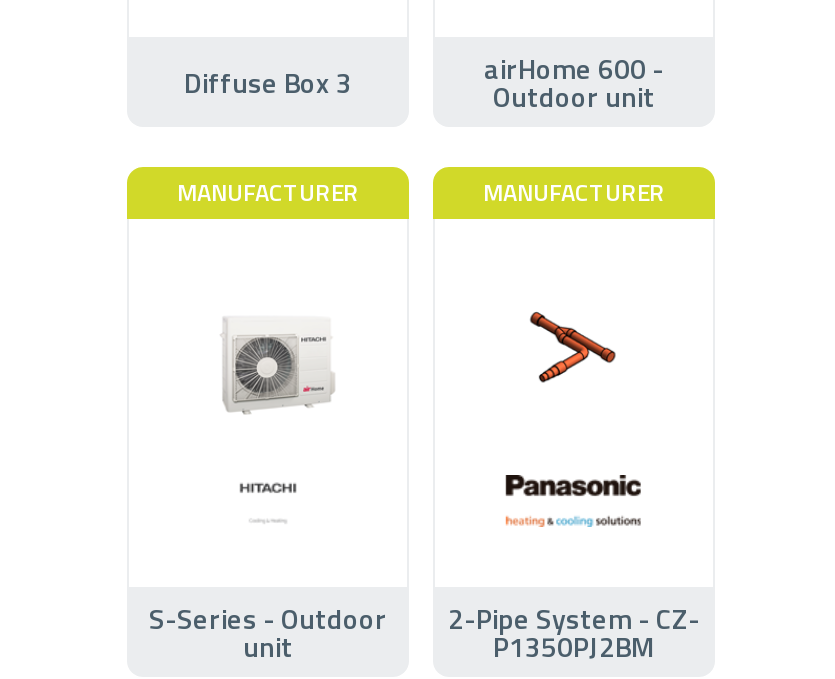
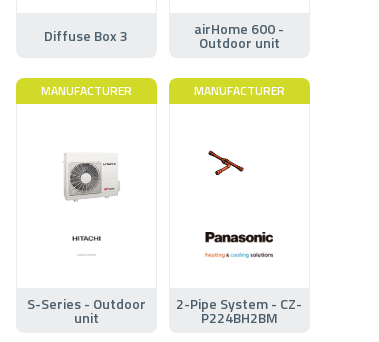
[513,311,617,385] [image] -> [207,150,260,185] [image]
[493,624,655,666] P1350PJ2BM -> [201,307,278,328] P224BH2BM

